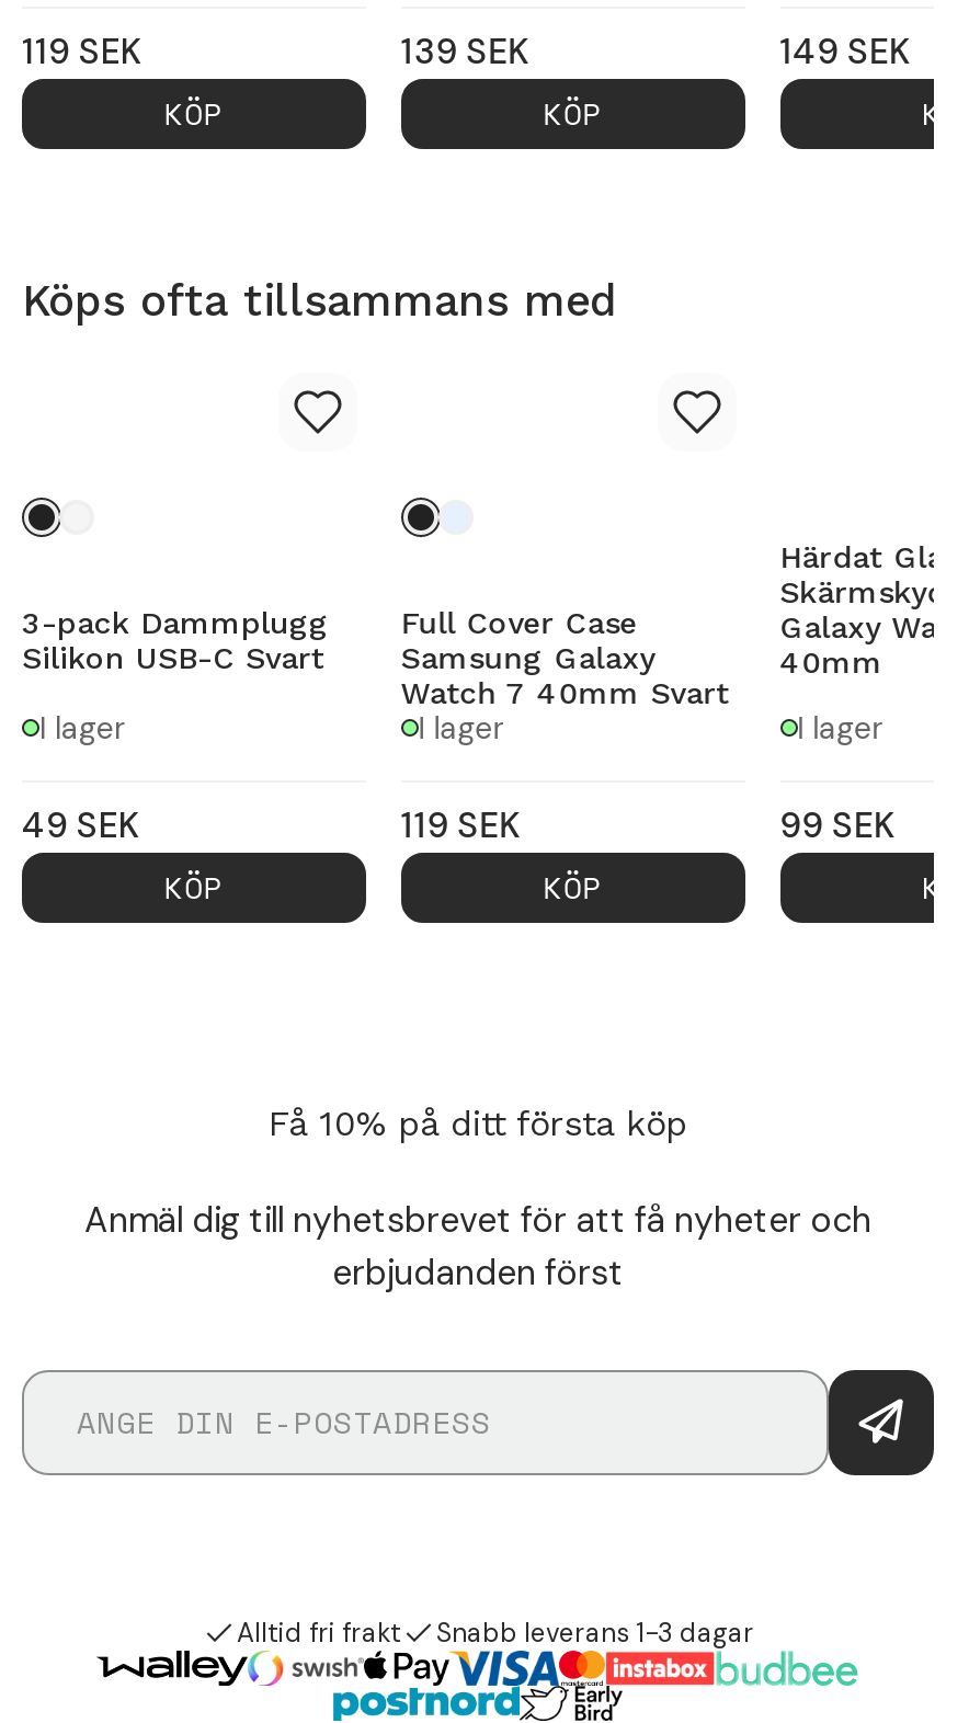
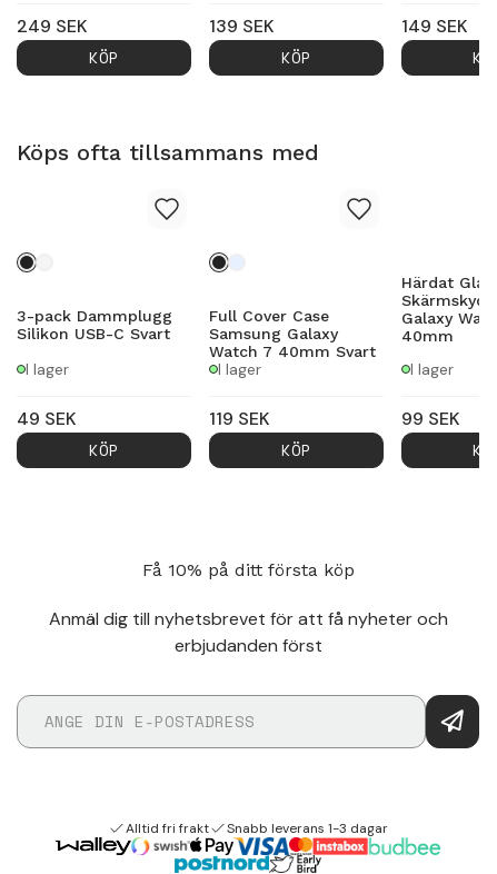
[22,28,142,74] 119 SEK -> [17,14,88,38] 249 SEK

